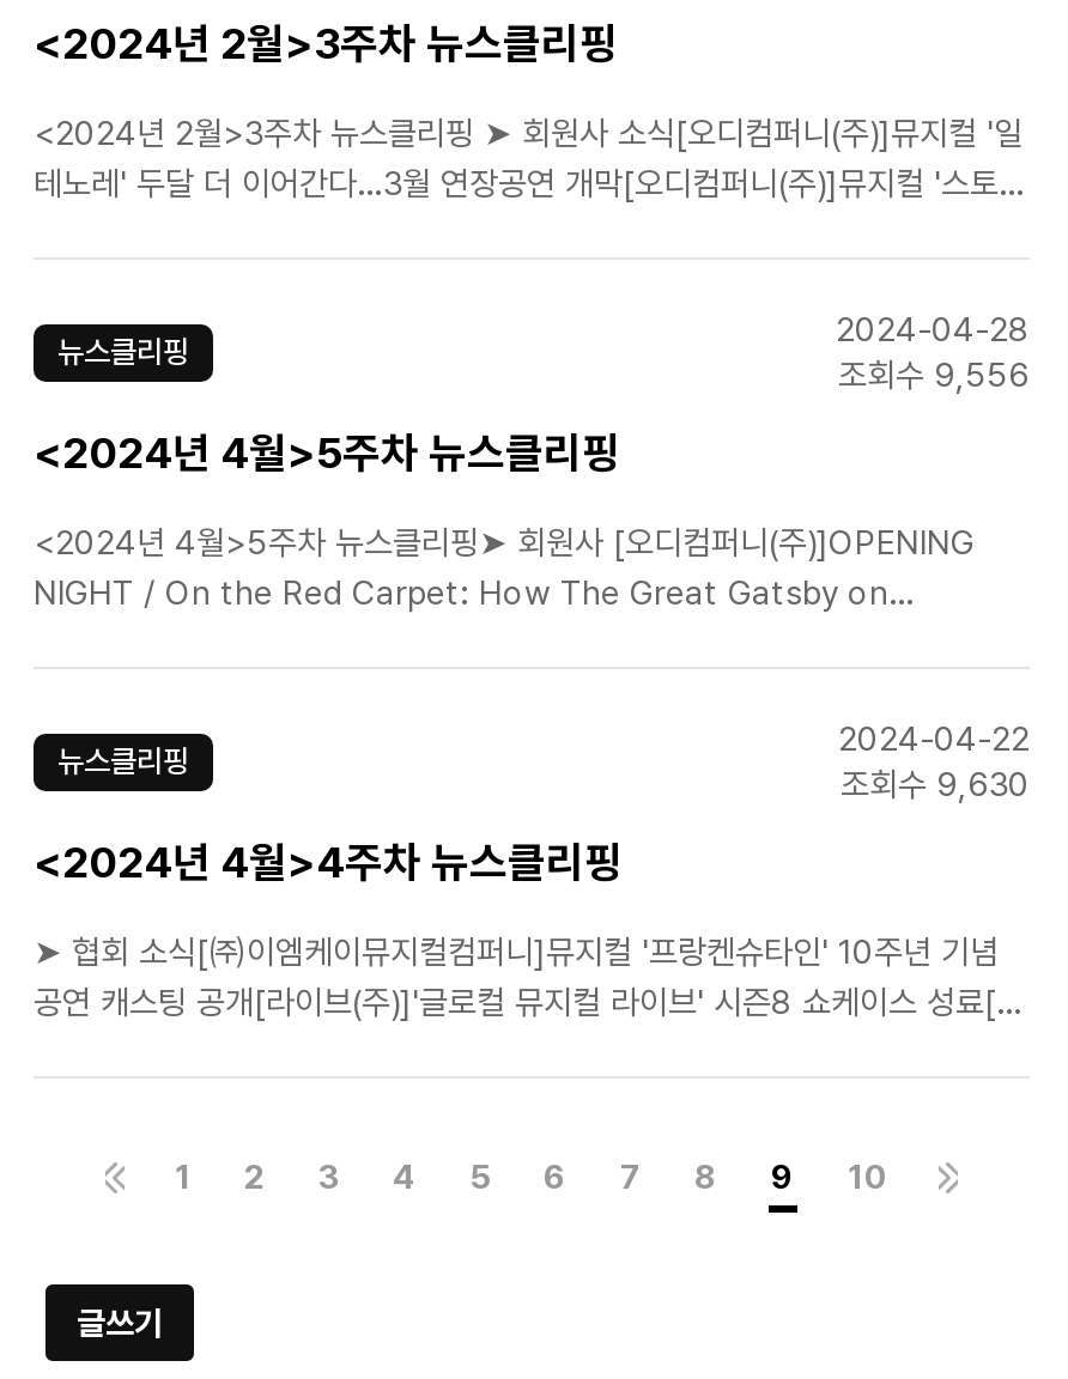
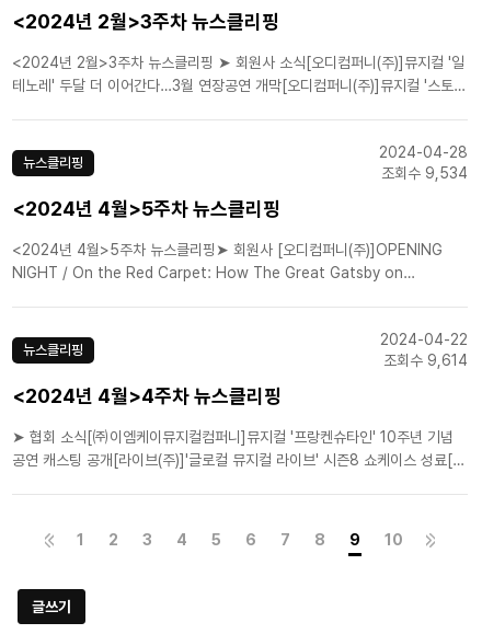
[838,356,1030,394] 조회수 9,556 -> [381,164,468,182] 조회수 9,534
[841,765,1030,803] 조회수 9,630 -> [383,351,468,369] 조회수 9,614

